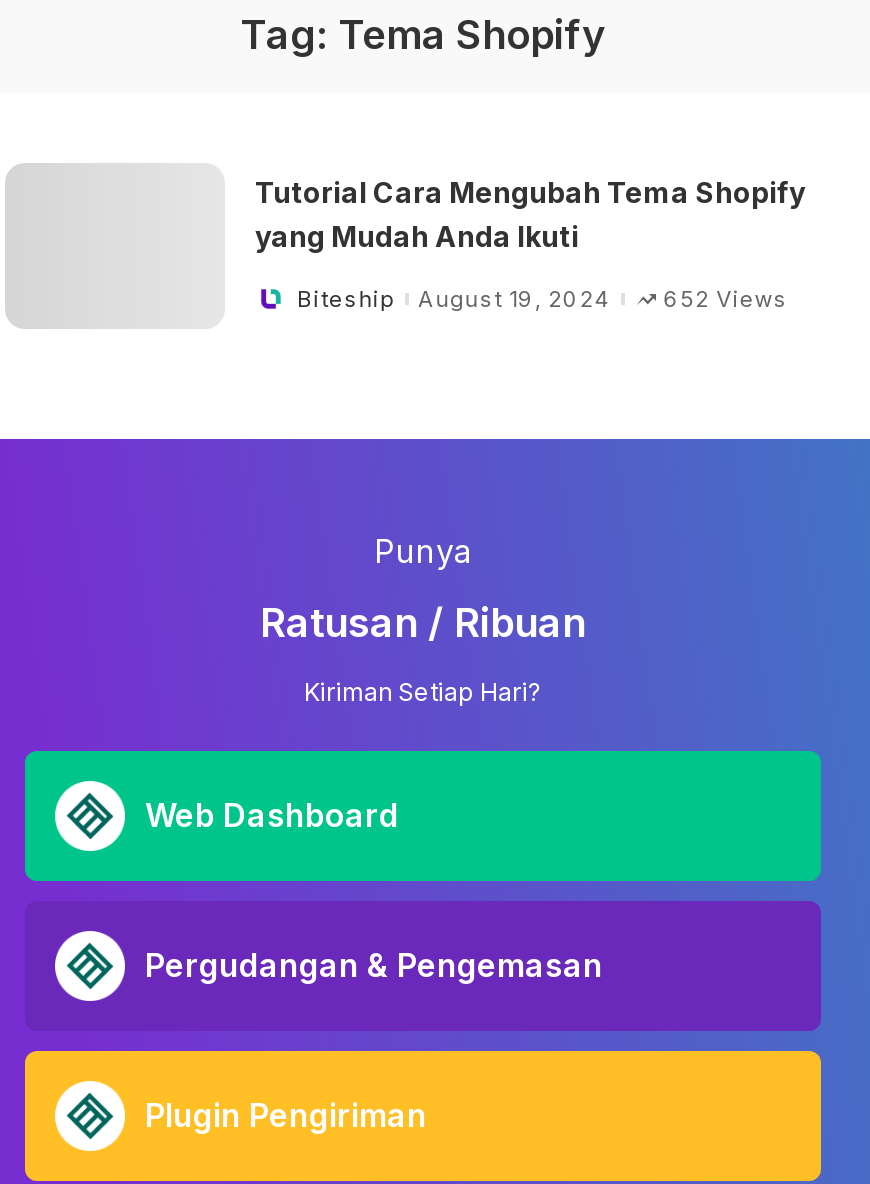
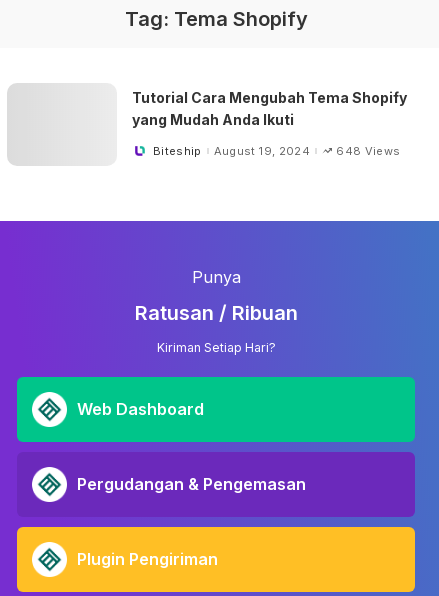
[664,285,788,313] 652 Views -> [336,144,400,158] 648 Views

